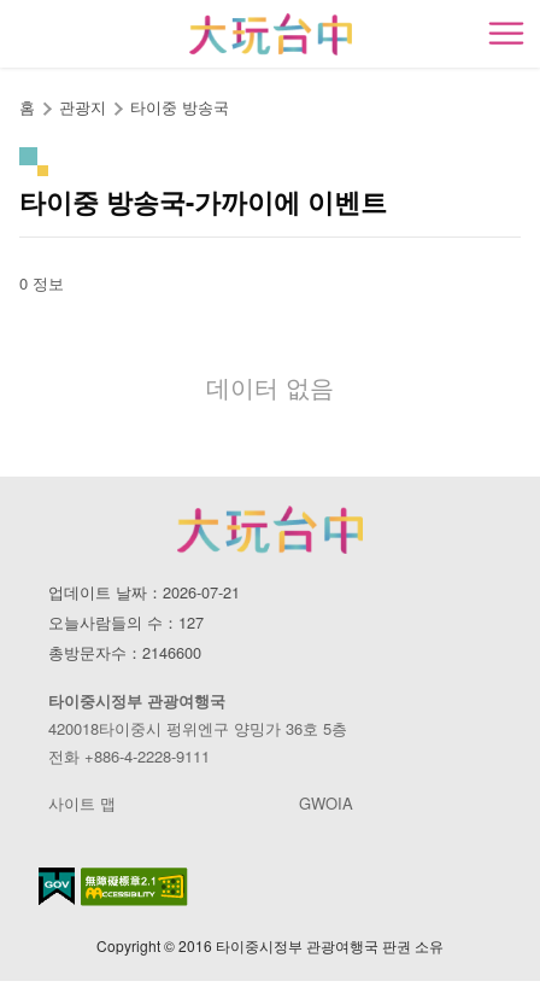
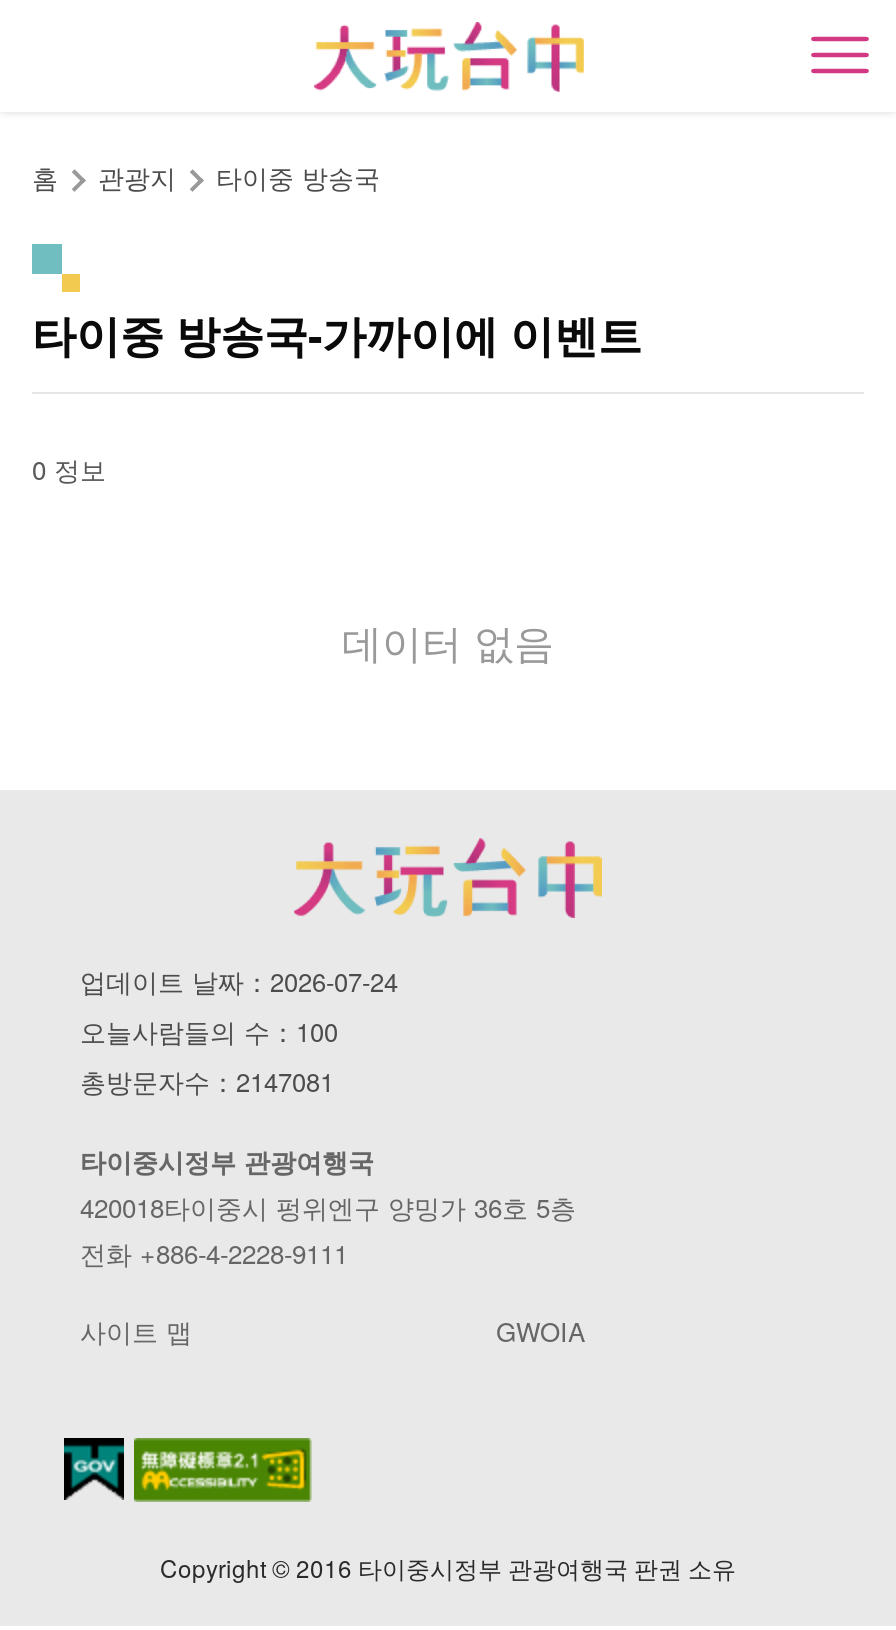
[48,580,240,603] 업데이트 날짜：2026-07-21 -> [80,962,398,1000] 업데이트 날짜：2026-07-24
[48,611,204,634] 오늘사람들의 수：127 -> [80,1012,338,1050] 오늘사람들의 수：100
[48,641,201,664] 총방문자수：2146600 -> [80,1062,334,1100] 총방문자수：2147081

